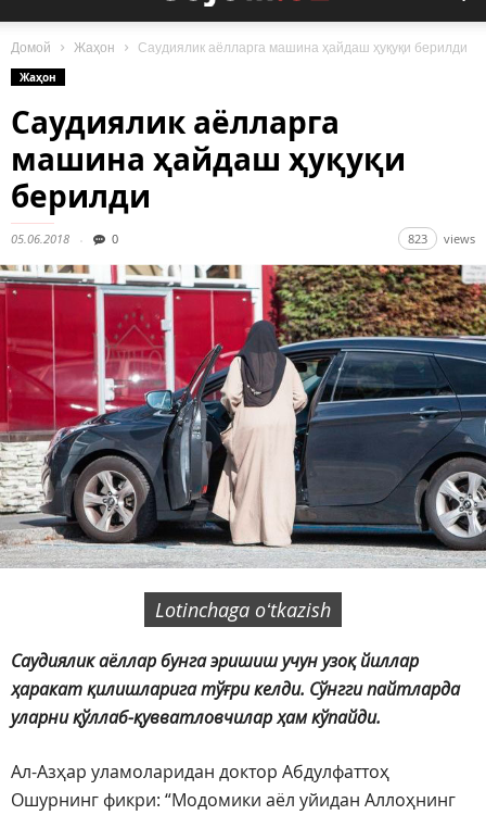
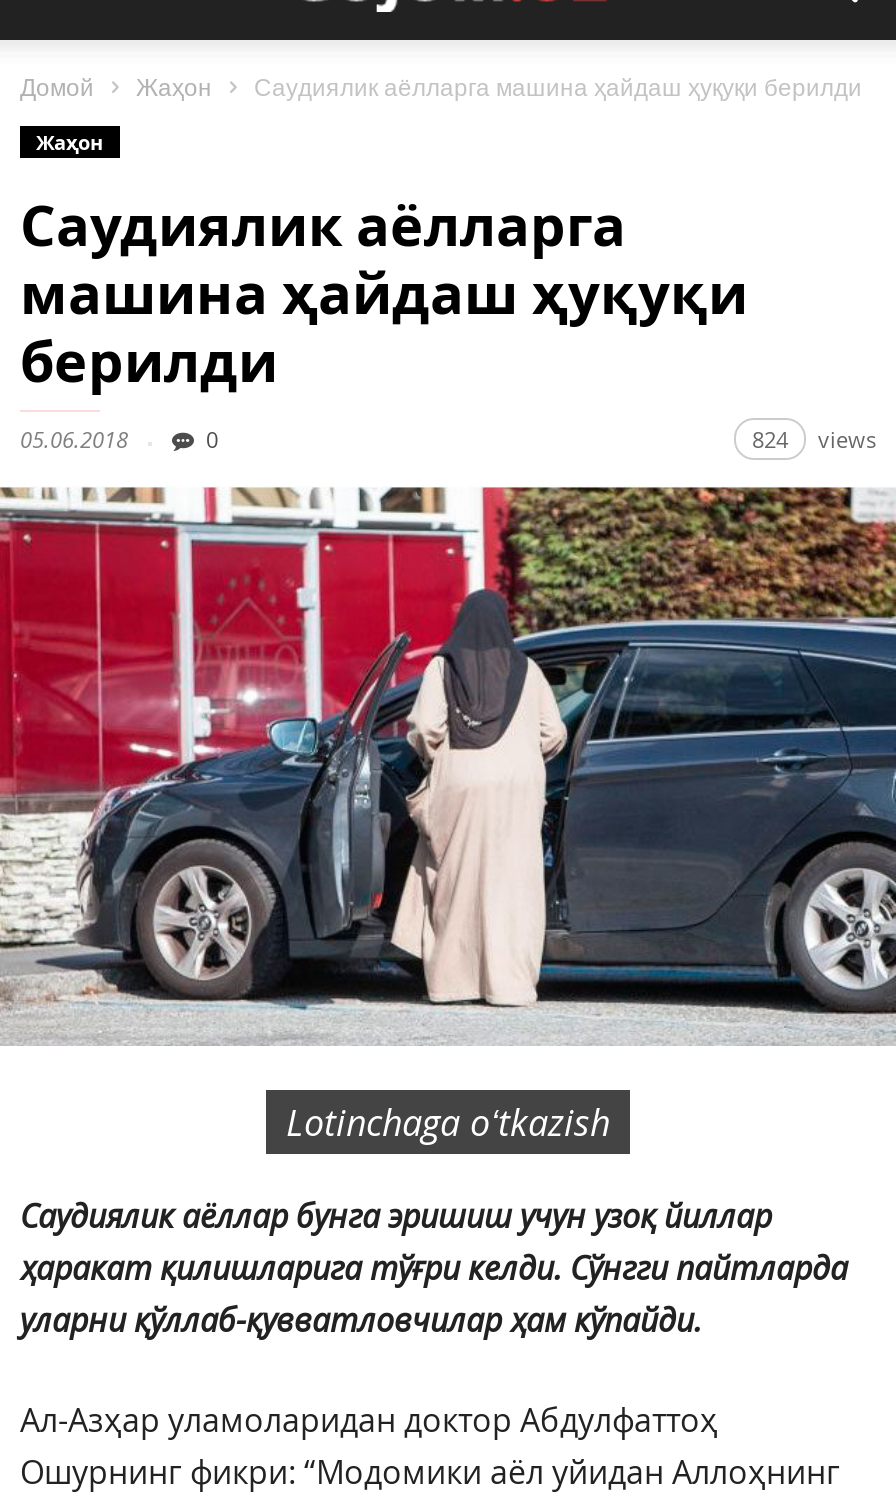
[408,230,475,247] 823 views -> [752,424,876,454] 824 views

